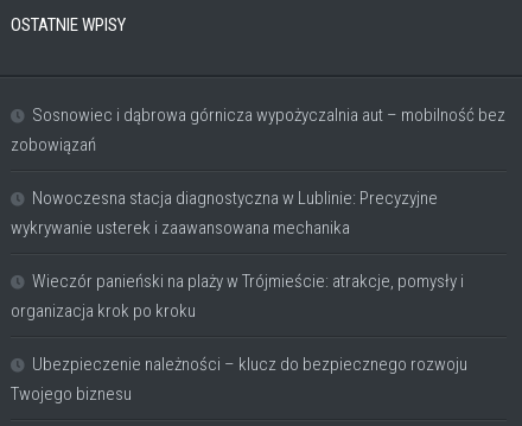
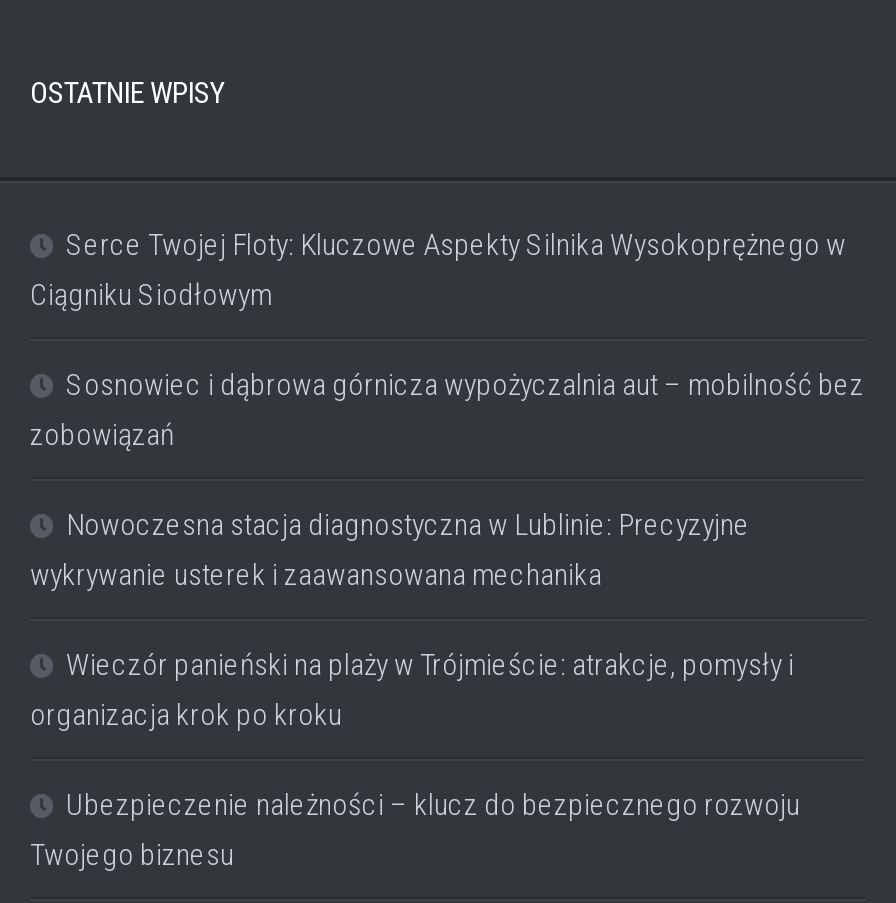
none -> [30,227,846,313] Serce Twojej Floty: Kluczowe Aspekty Silnika Wysokoprężnego w | Ciągniku Siodłowym

